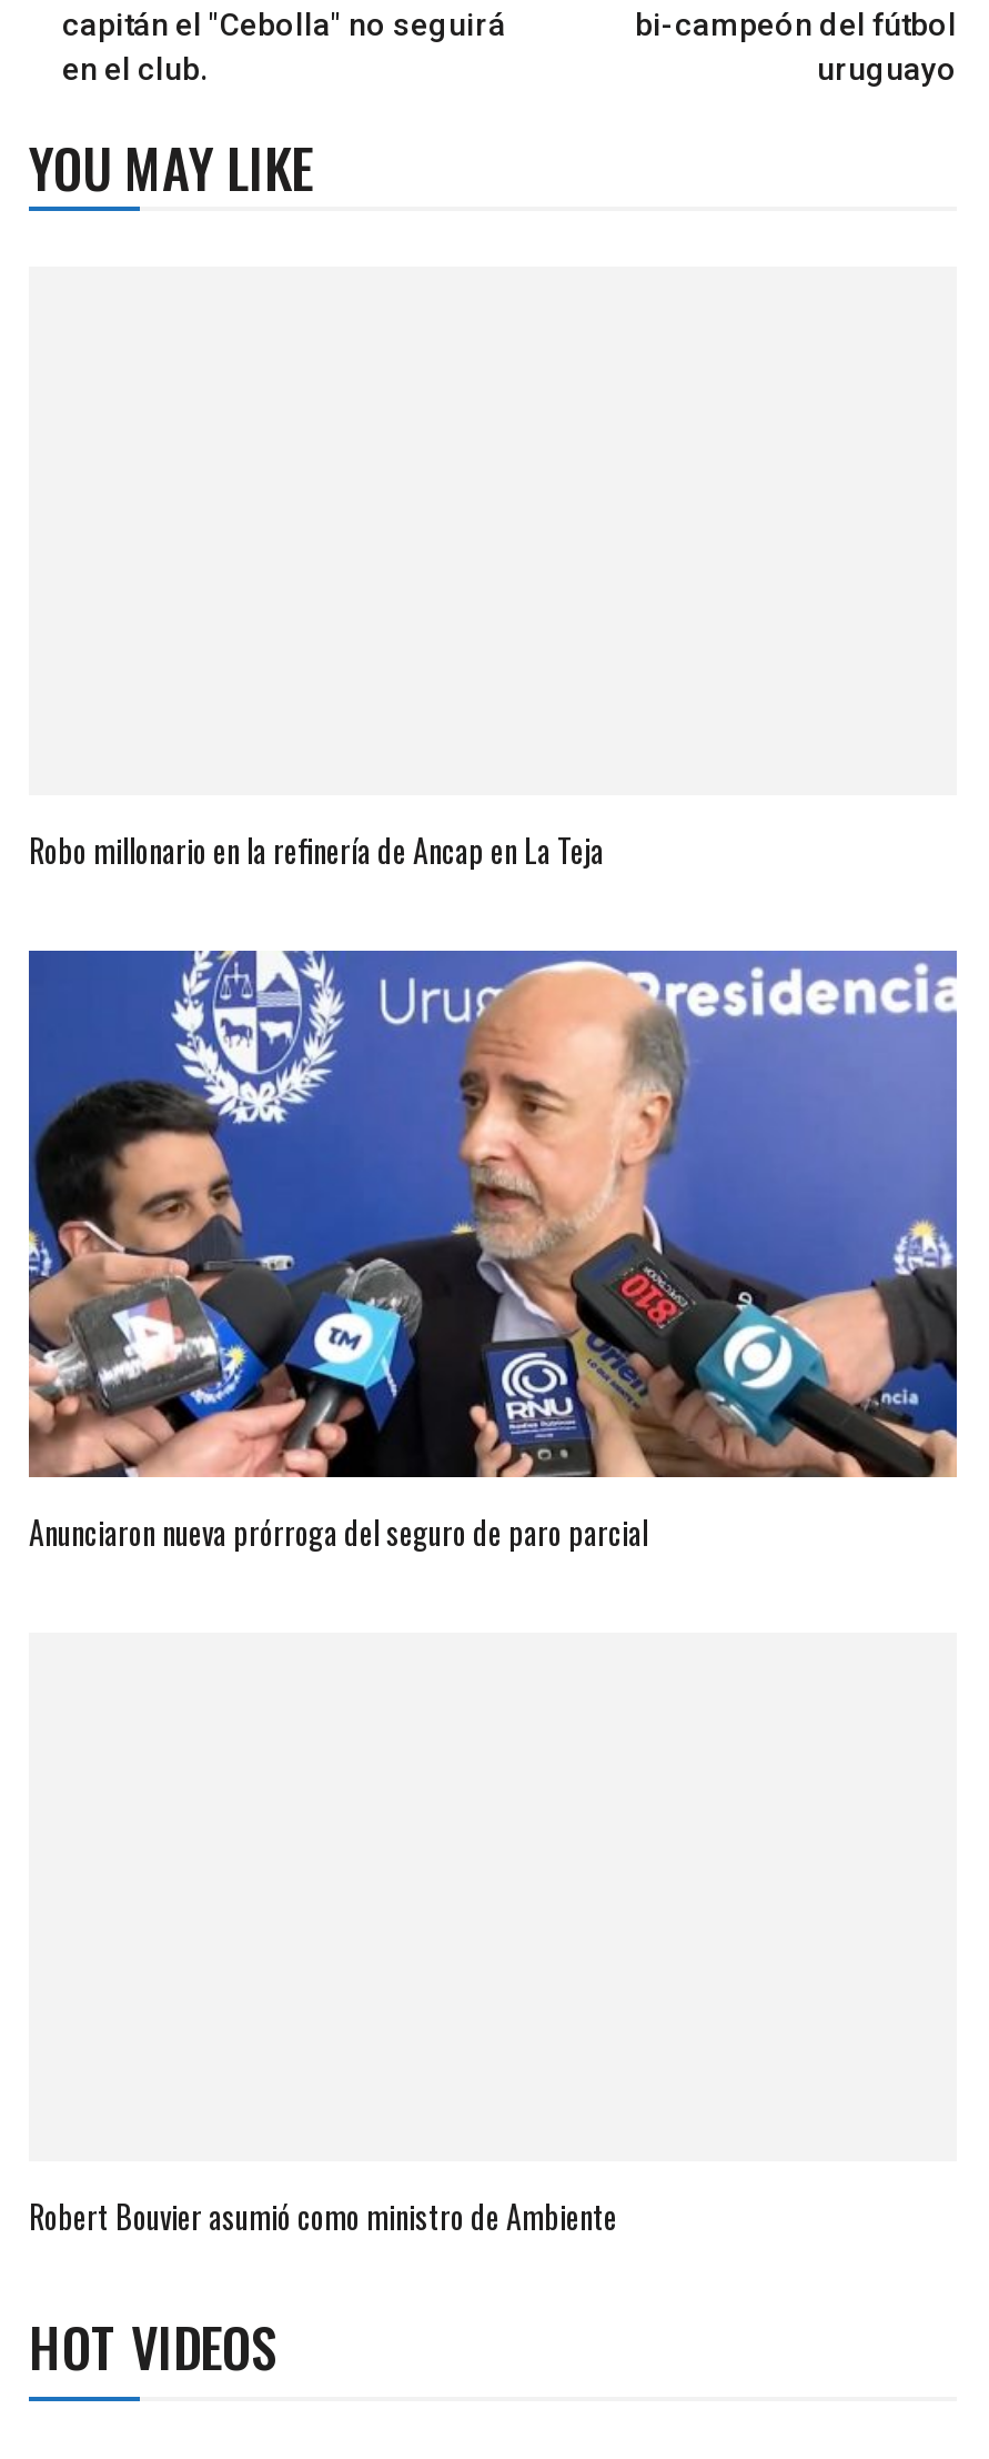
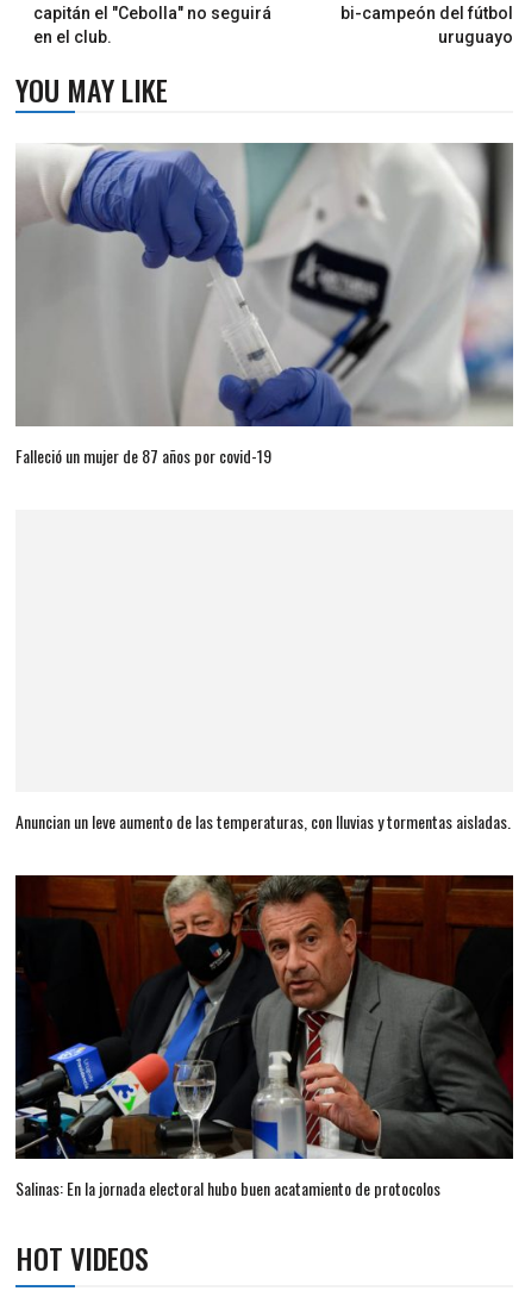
none -> [14,142,514,428] [image]
none -> [14,874,514,1160] [image]
[29,826,604,872] Robo millonario en la refinería de Ancap en La Teja -> [15,443,271,468] Falleció un mujer de 87 años por covid-19
[27,949,959,1479] [image] -> none
[29,1509,648,1556] Anunciaron nueva prórroga del seguro de paro parcial -> [15,809,511,834] Anuncian un leve aumento de las temperaturas, con lluvias y tormentas aisladas.
[29,2192,617,2239] Robert Bouvier asumió como ministro de Ambiente -> [15,1175,440,1200] Salinas: En la jornada electoral hubo buen acatamiento de protocolos

